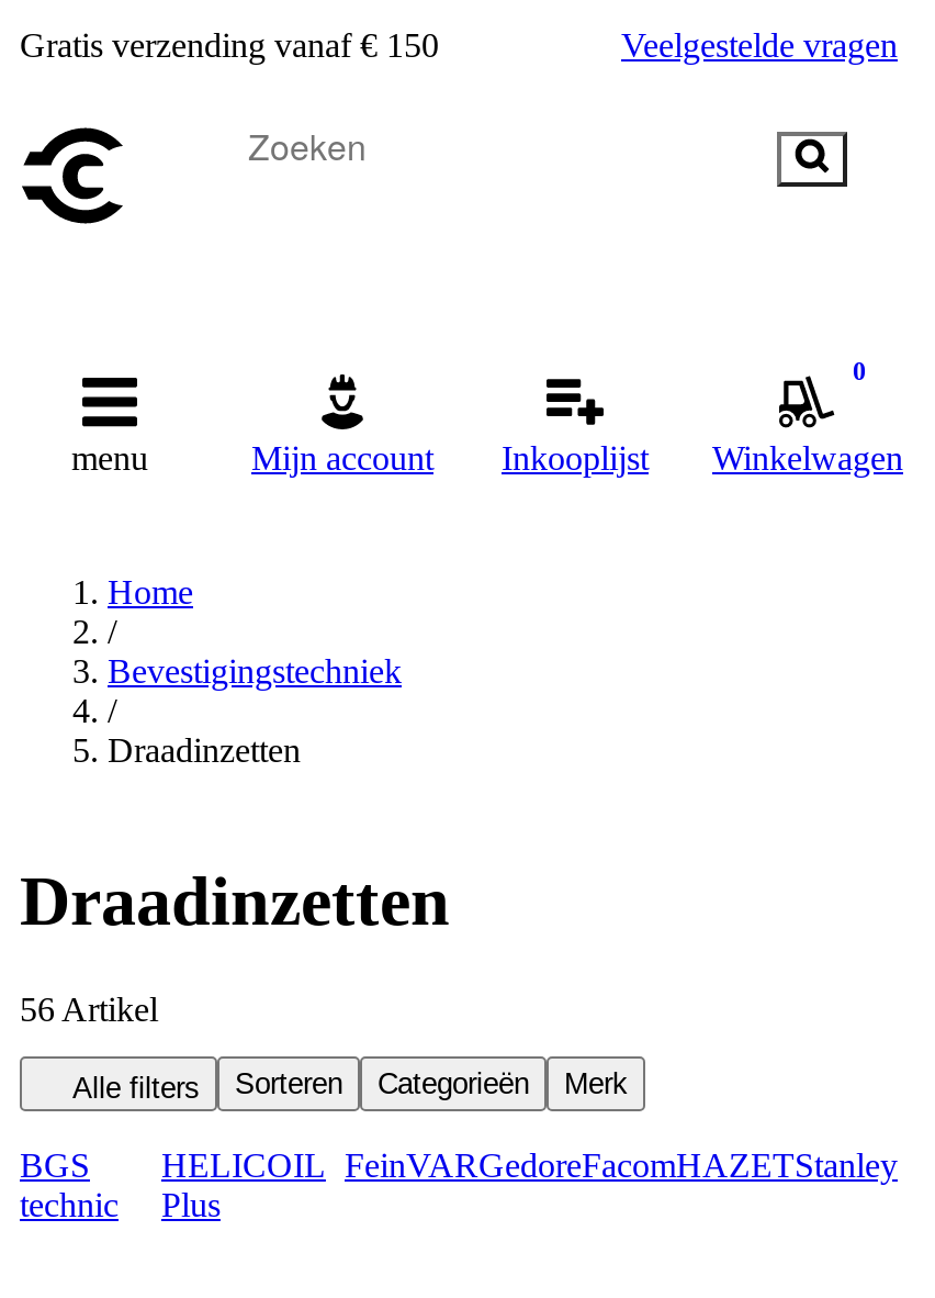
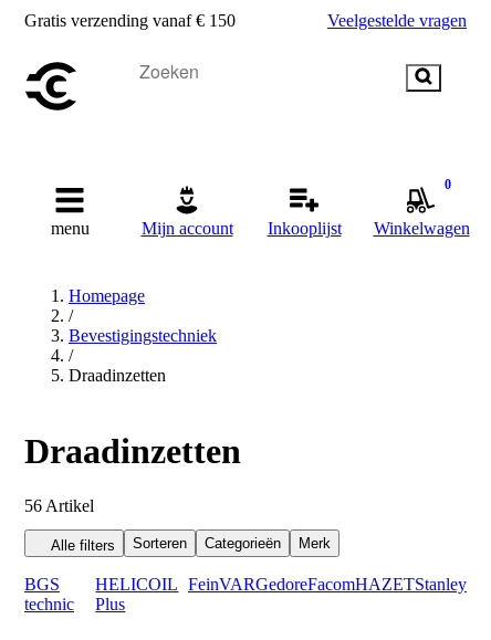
[108,573,193,611] Home -> [69,286,145,305] Homepage

